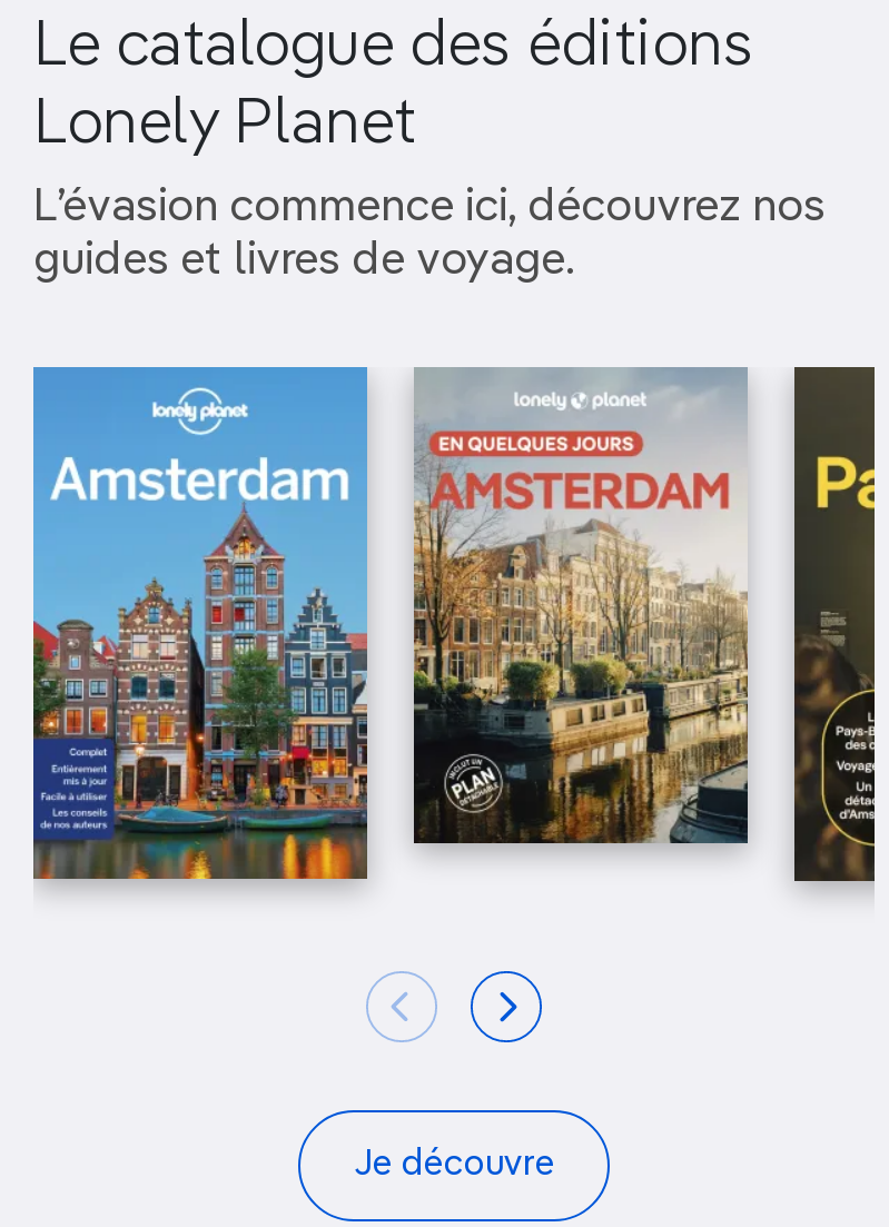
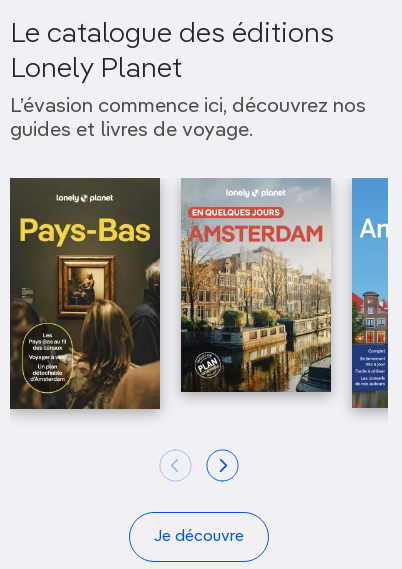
[31,365,369,881] [image] -> [9,177,161,410] [image]
[792,365,877,883] [image] -> [351,177,389,409] [image]

